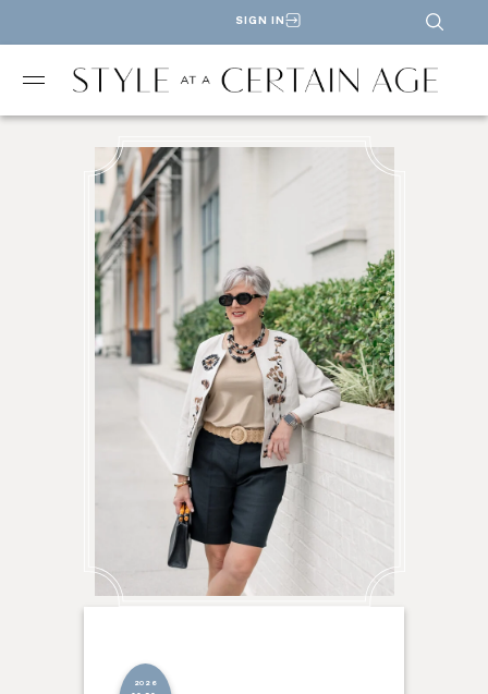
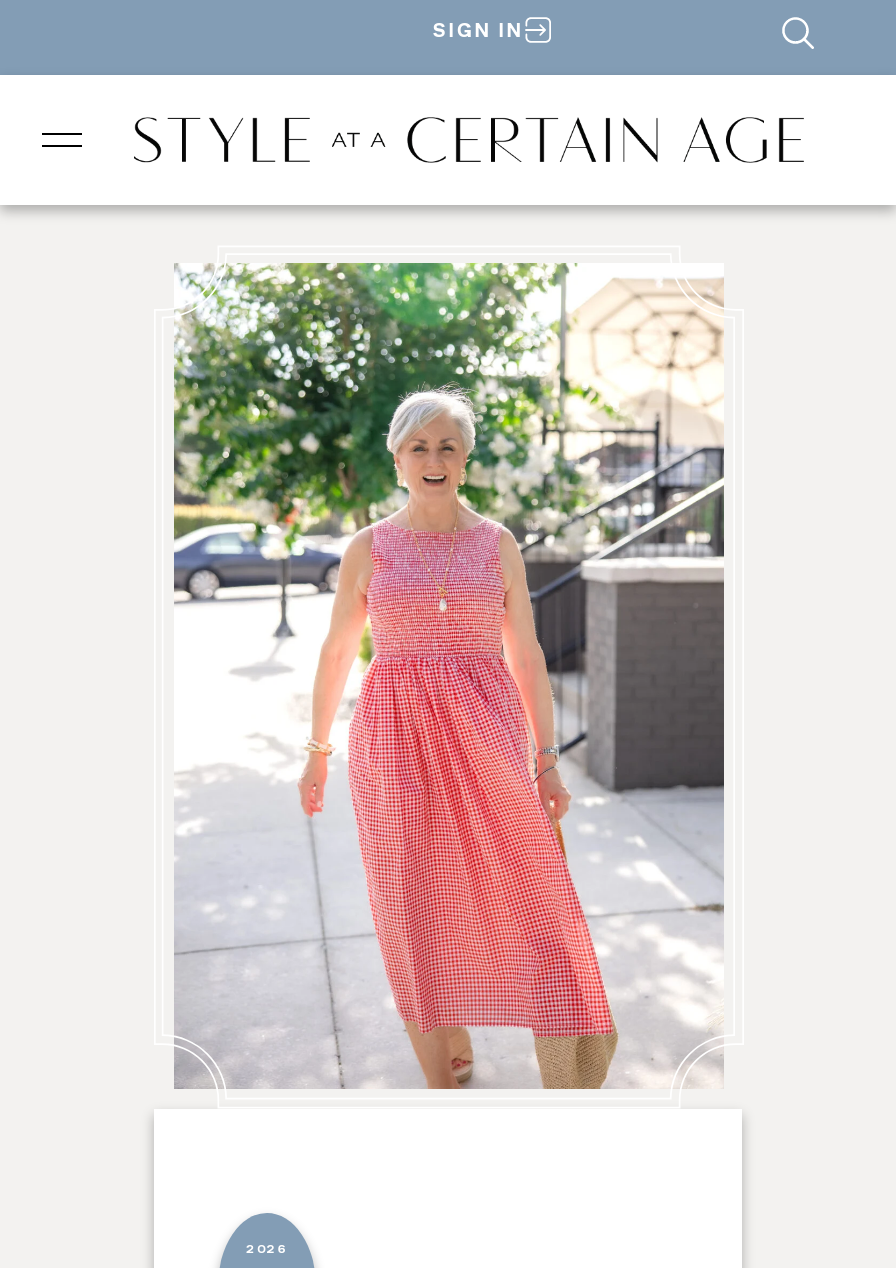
[94,146,395,596] [image] -> [172,261,726,1091] [image]

